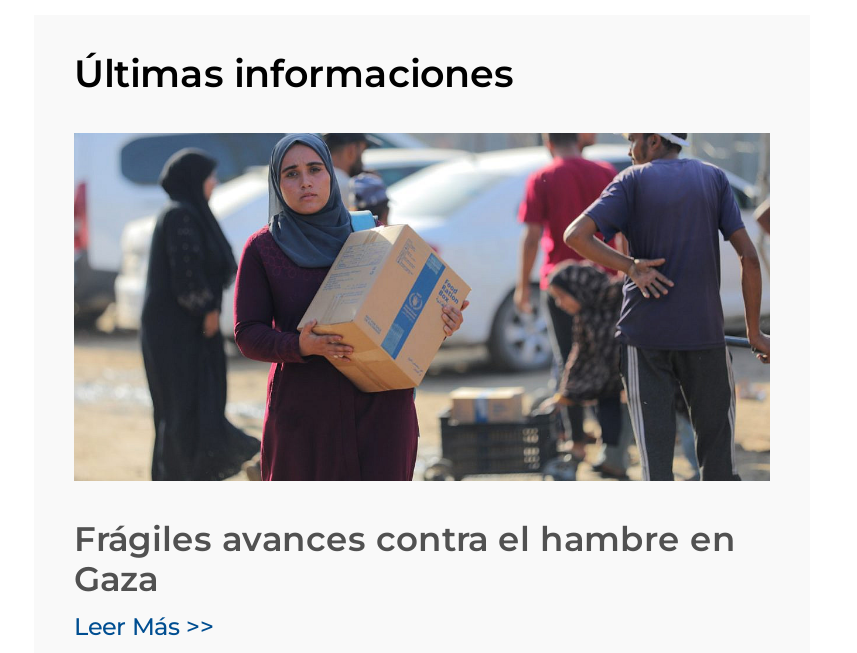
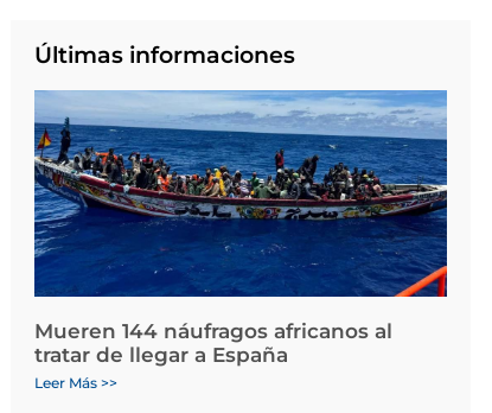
[72,131,772,600] [image] | Frágiles avances contra el hambre en | Gaza -> [33,89,448,367] [image] | Mueren 144 náufragos africanos al | tratar de llegar a España

